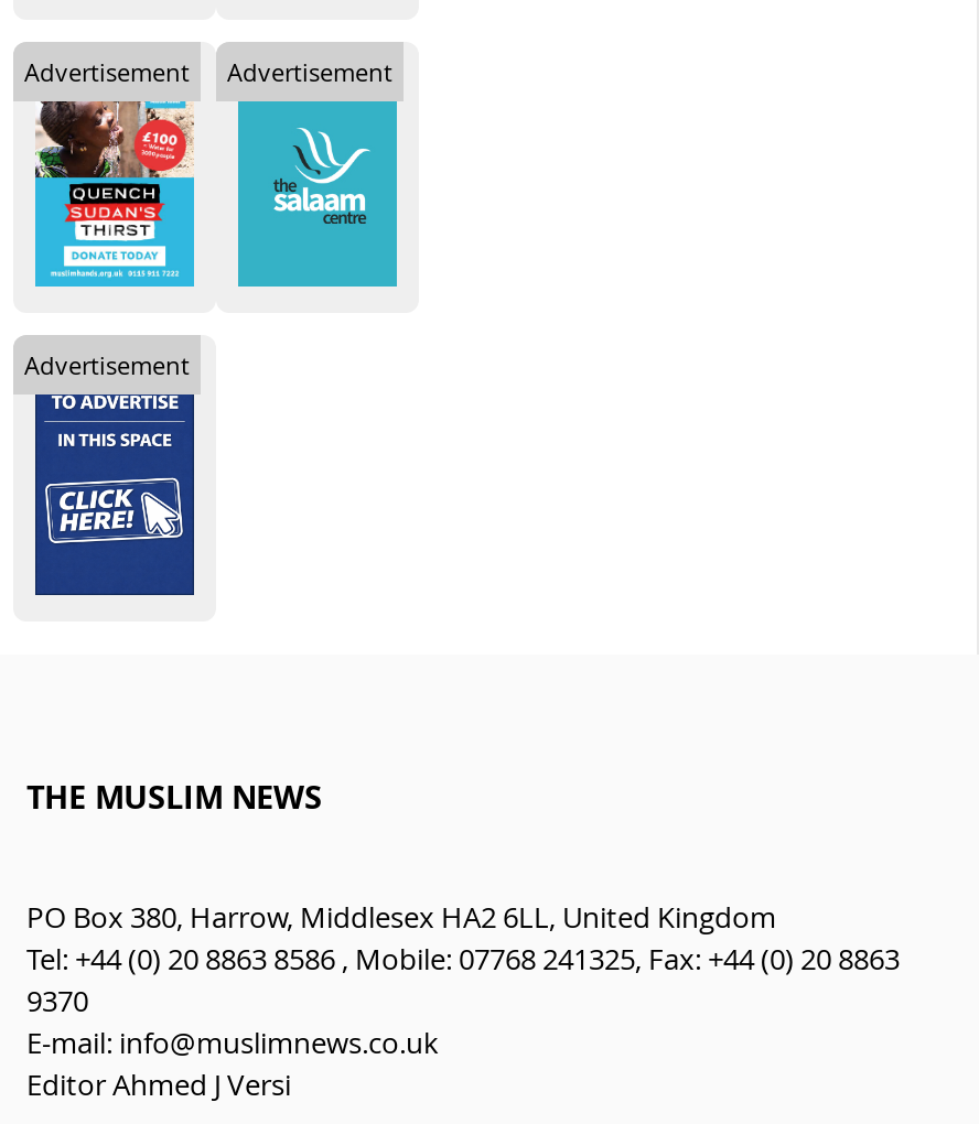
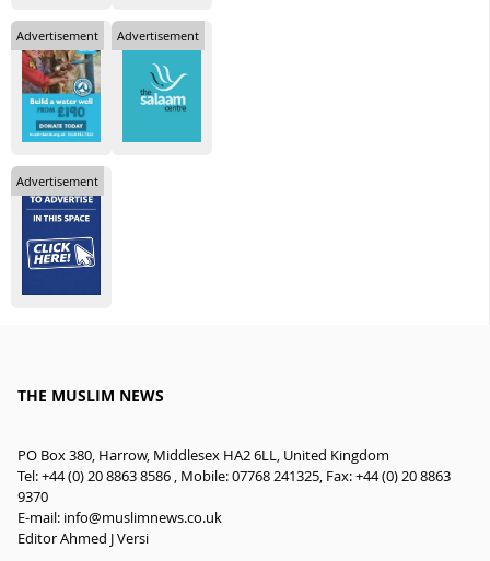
[33,99,196,267] [image] -> [21,49,102,132] [image]

